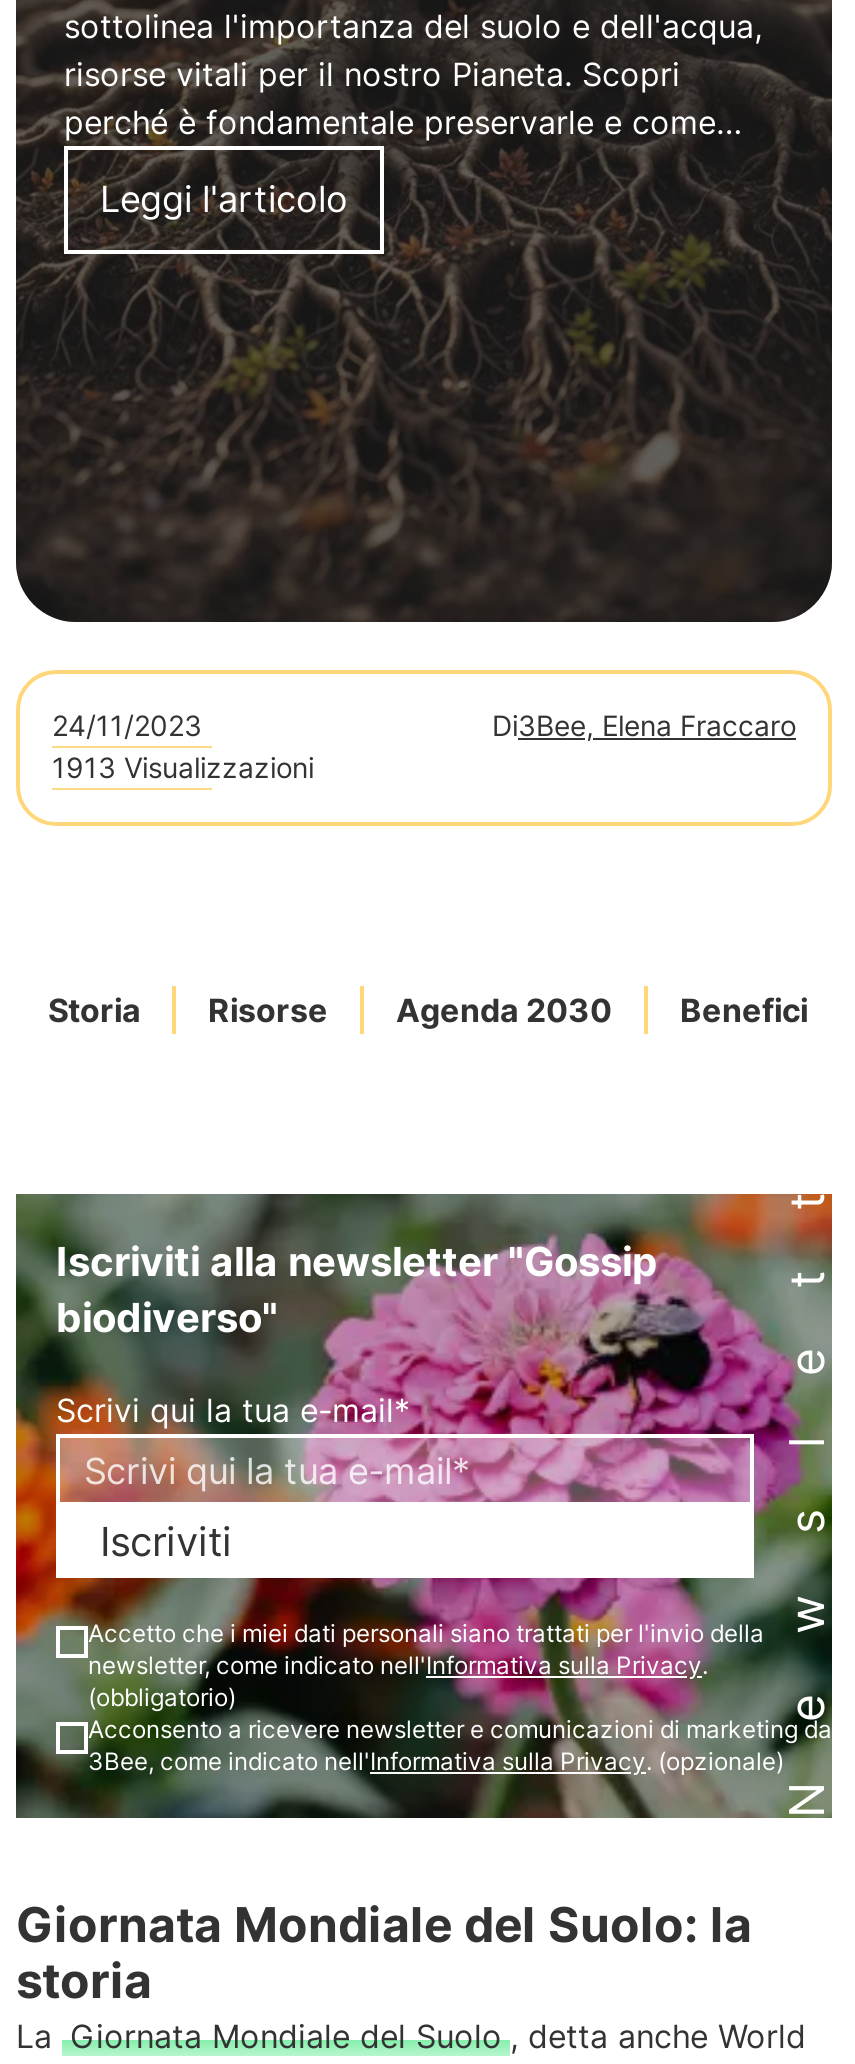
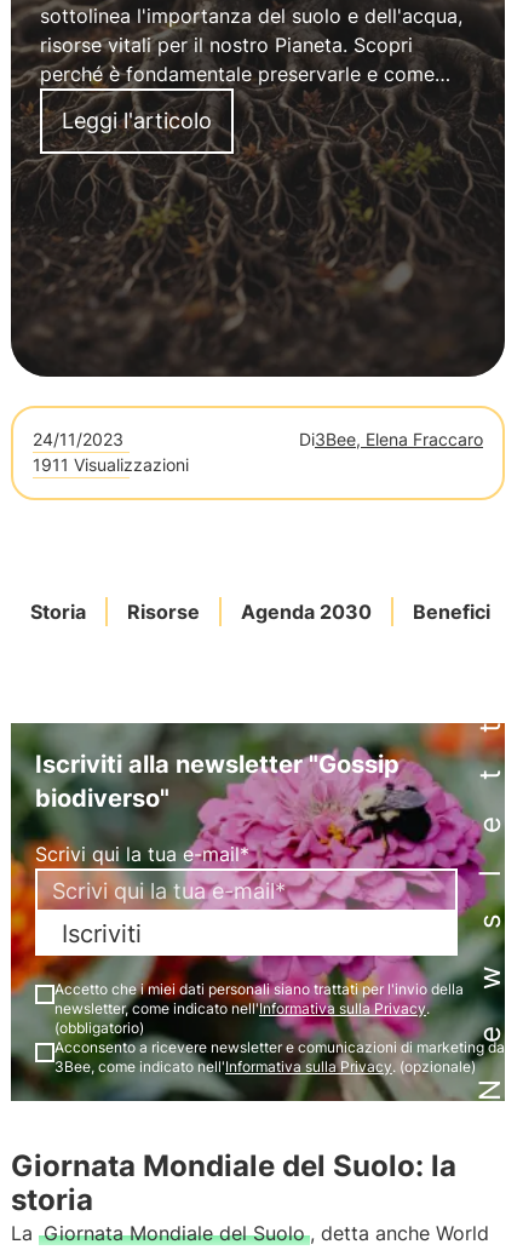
[52,750,314,784] 1913 Visualizzazioni -> [33,454,189,475] 1911 Visualizzazioni

